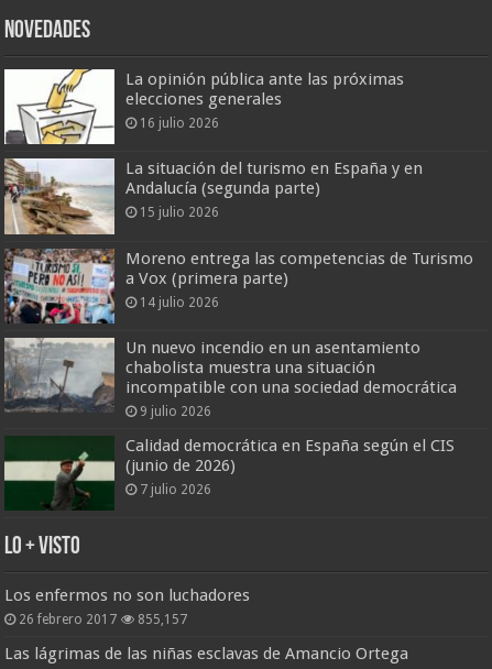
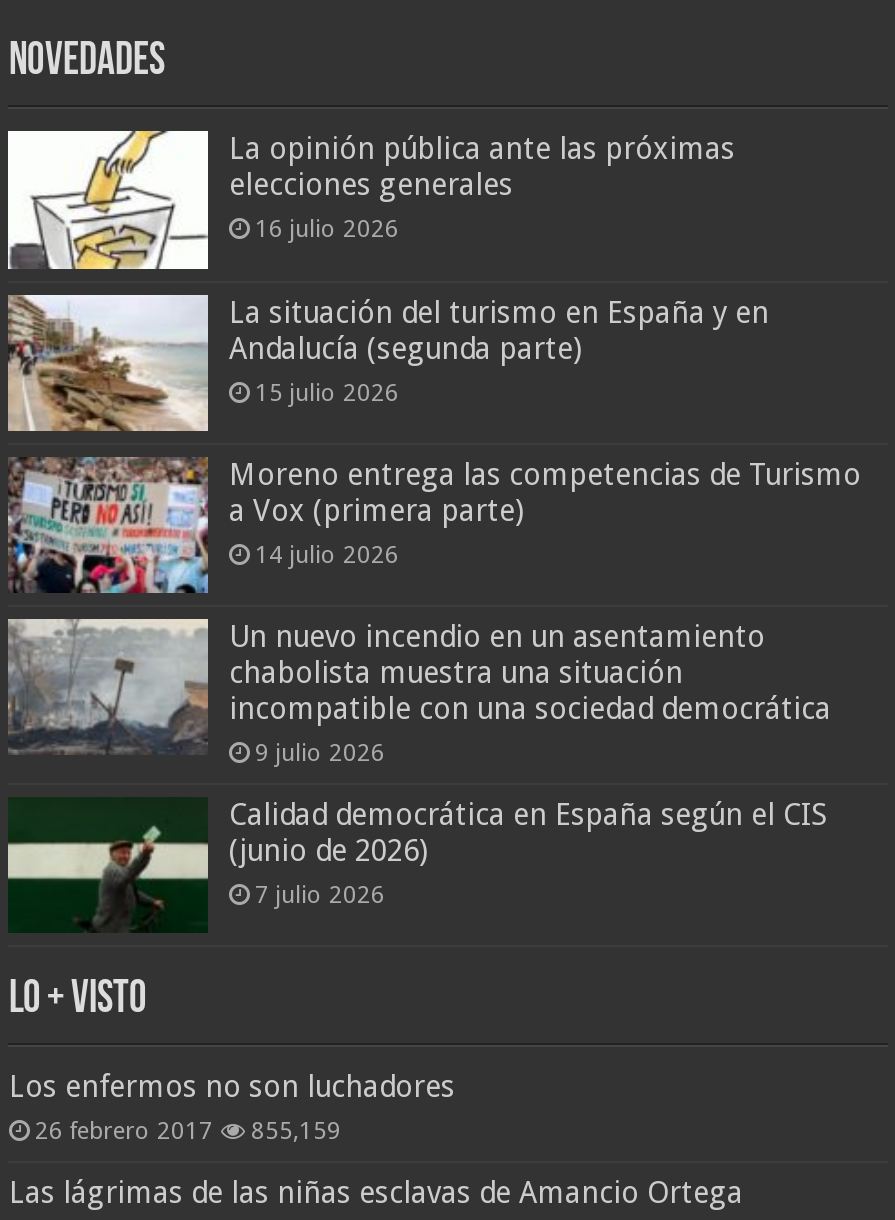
[19,612,188,627] 26 febrero 2017 855,157 -> [35,1117,341,1145] 26 febrero 2017 855,159

